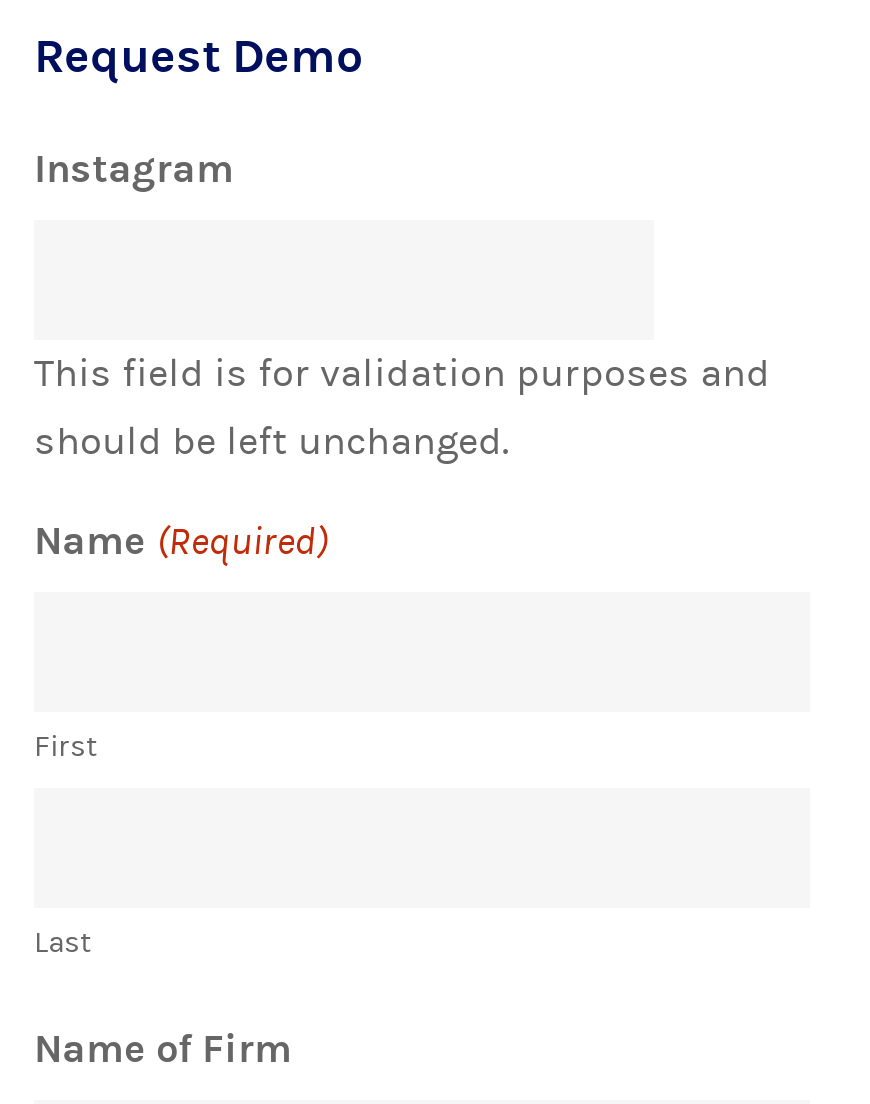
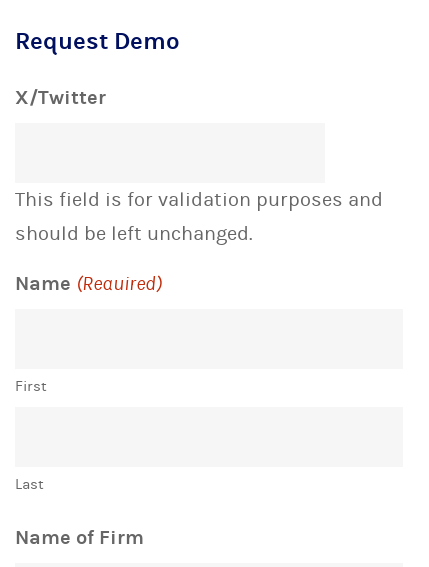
[34,146,234,192] Instagram -> [15,86,106,109] X/Twitter

